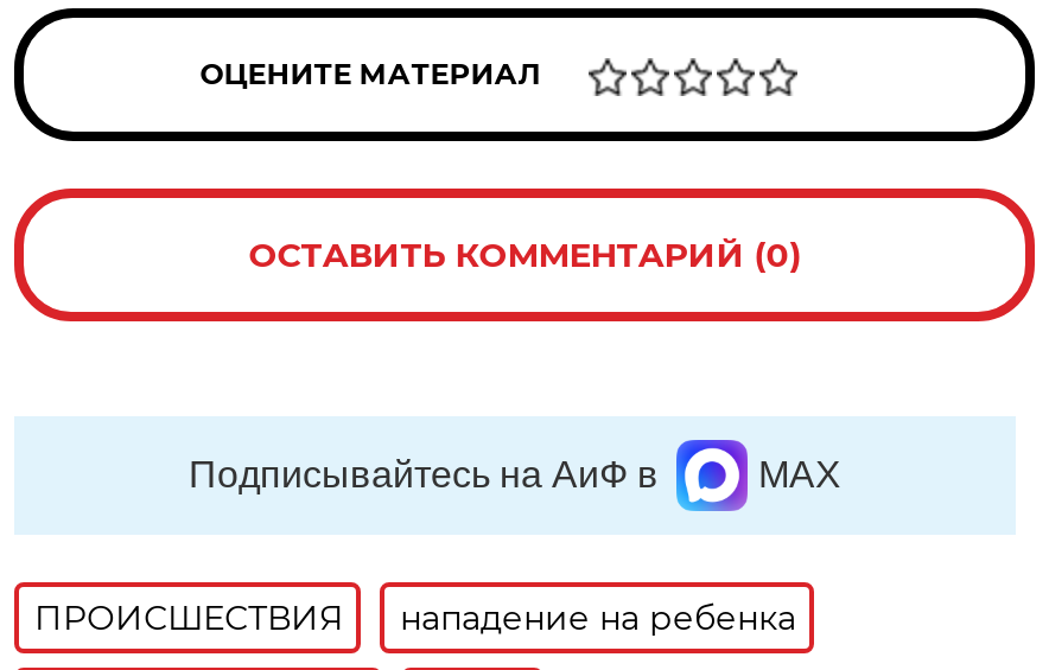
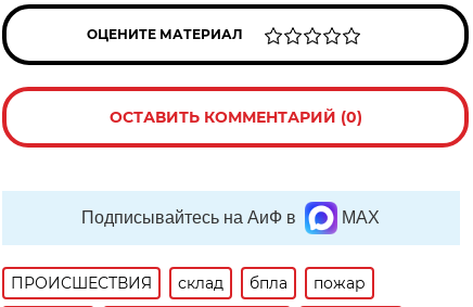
[400,596,796,639] нападение на ребенка -> [178,273,366,293] склад | бпла | пожар

